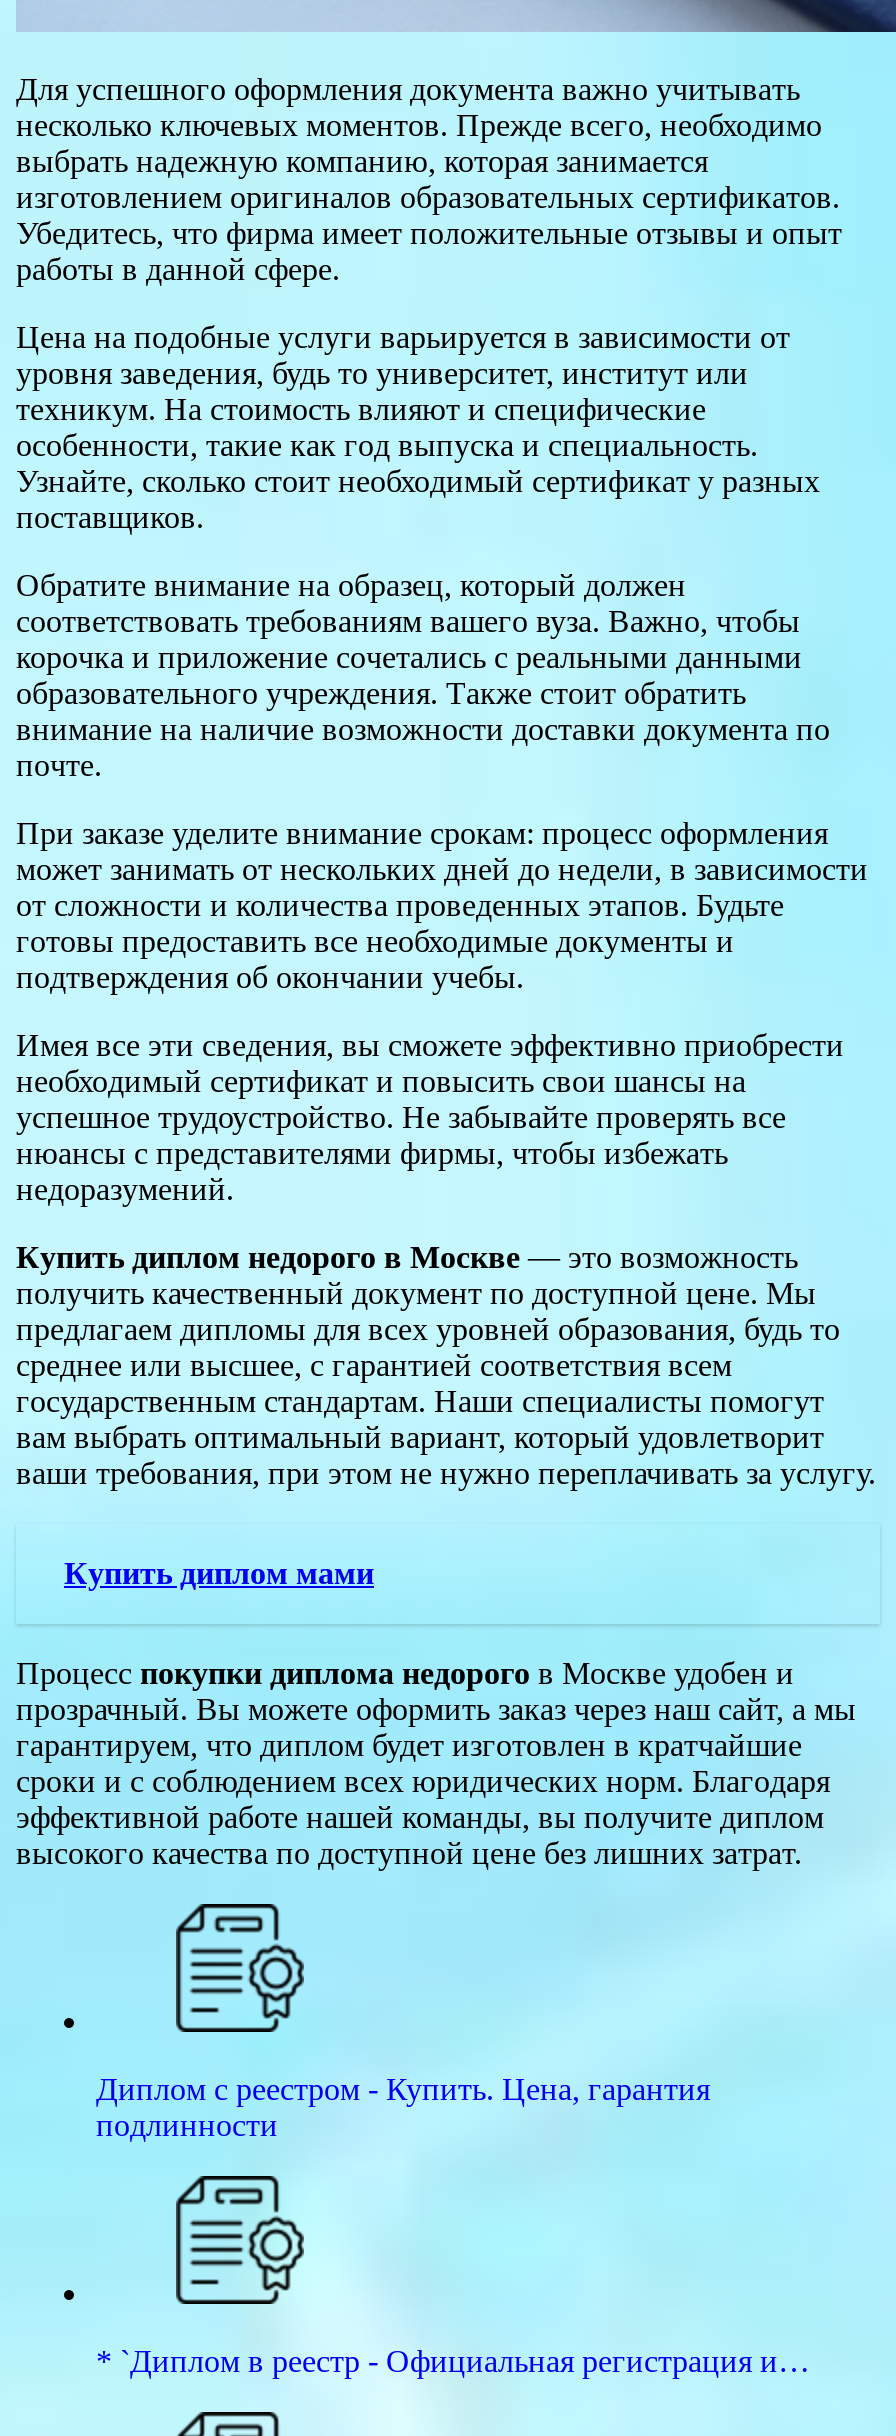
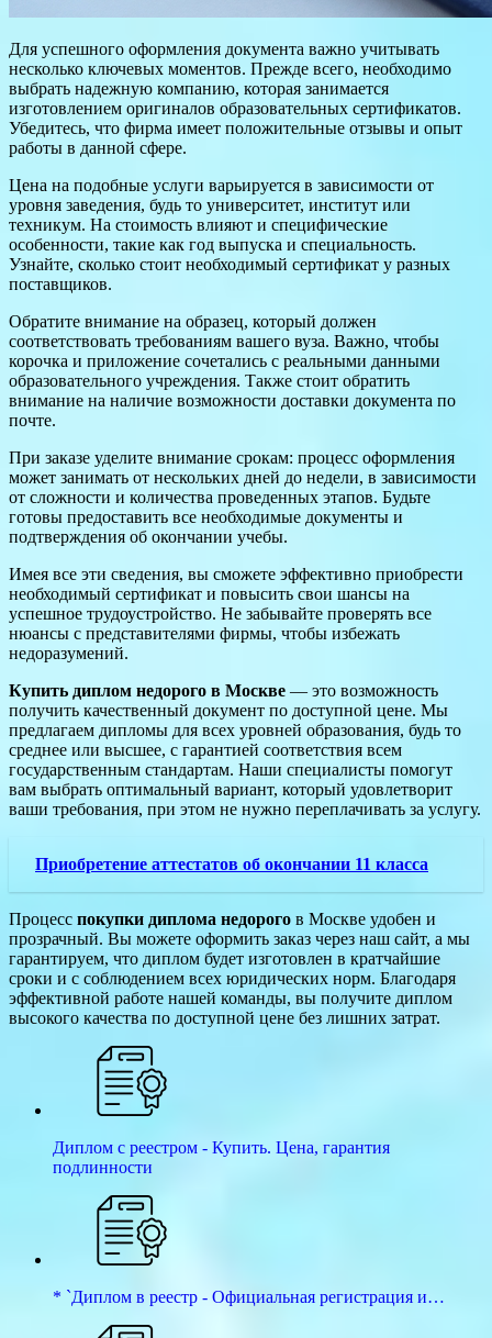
[64,1556,374,1590] Купить диплом мами -> [35,855,428,873] Приобретение аттестатов об окончании 11 класса

